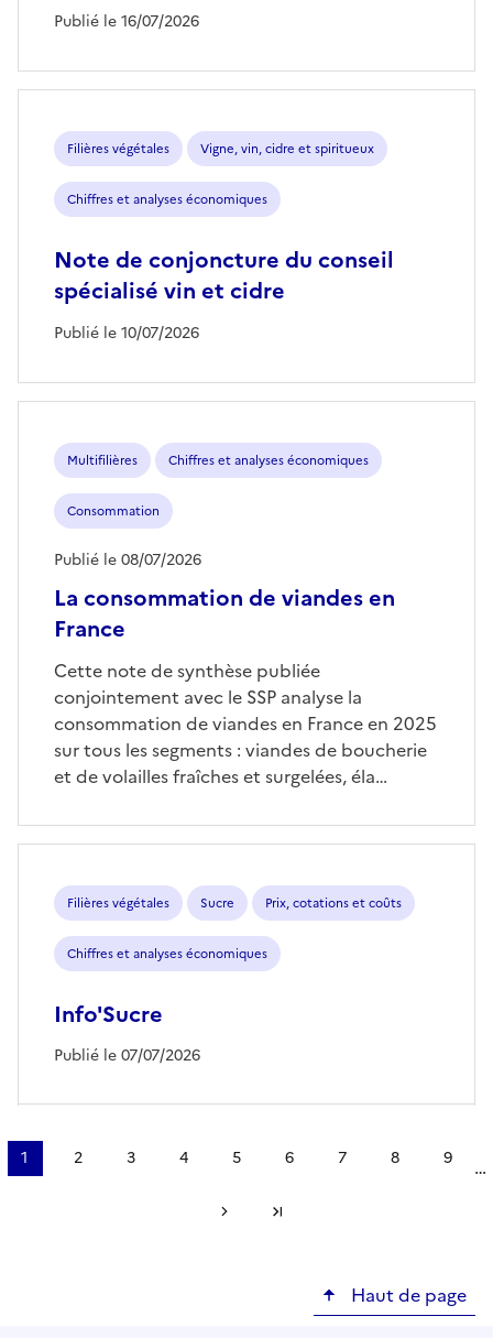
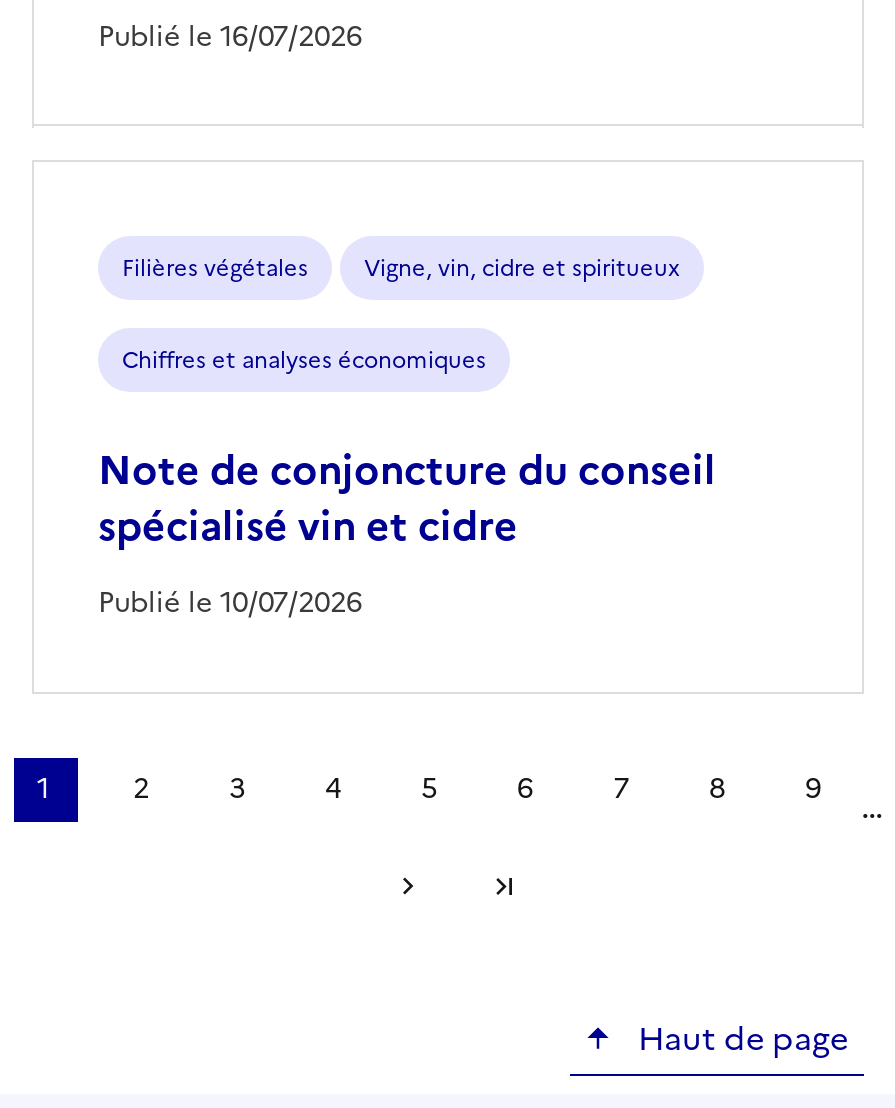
[54,451,395,645] Multifilières | Chiffres et analyses économiques | Consommation | La consommation de viandes en | France -> none
[54,548,201,571] Publié le 08/07/2026 -> none
[54,657,437,789] Cette note de synthèse publiée | conjointement avec le SSP analyse la | consommation de viandes en France en 2025 | sur tous les segments : viandes de boucherie | et de volailles fraîches et surgelées, éla… -> none
[54,894,402,1068] Filières végétales | Sucre | Prix, cotations et coûts | Chiffres et analyses économiques | Info'Sucre | Publié le 07/07/2026 -> none

